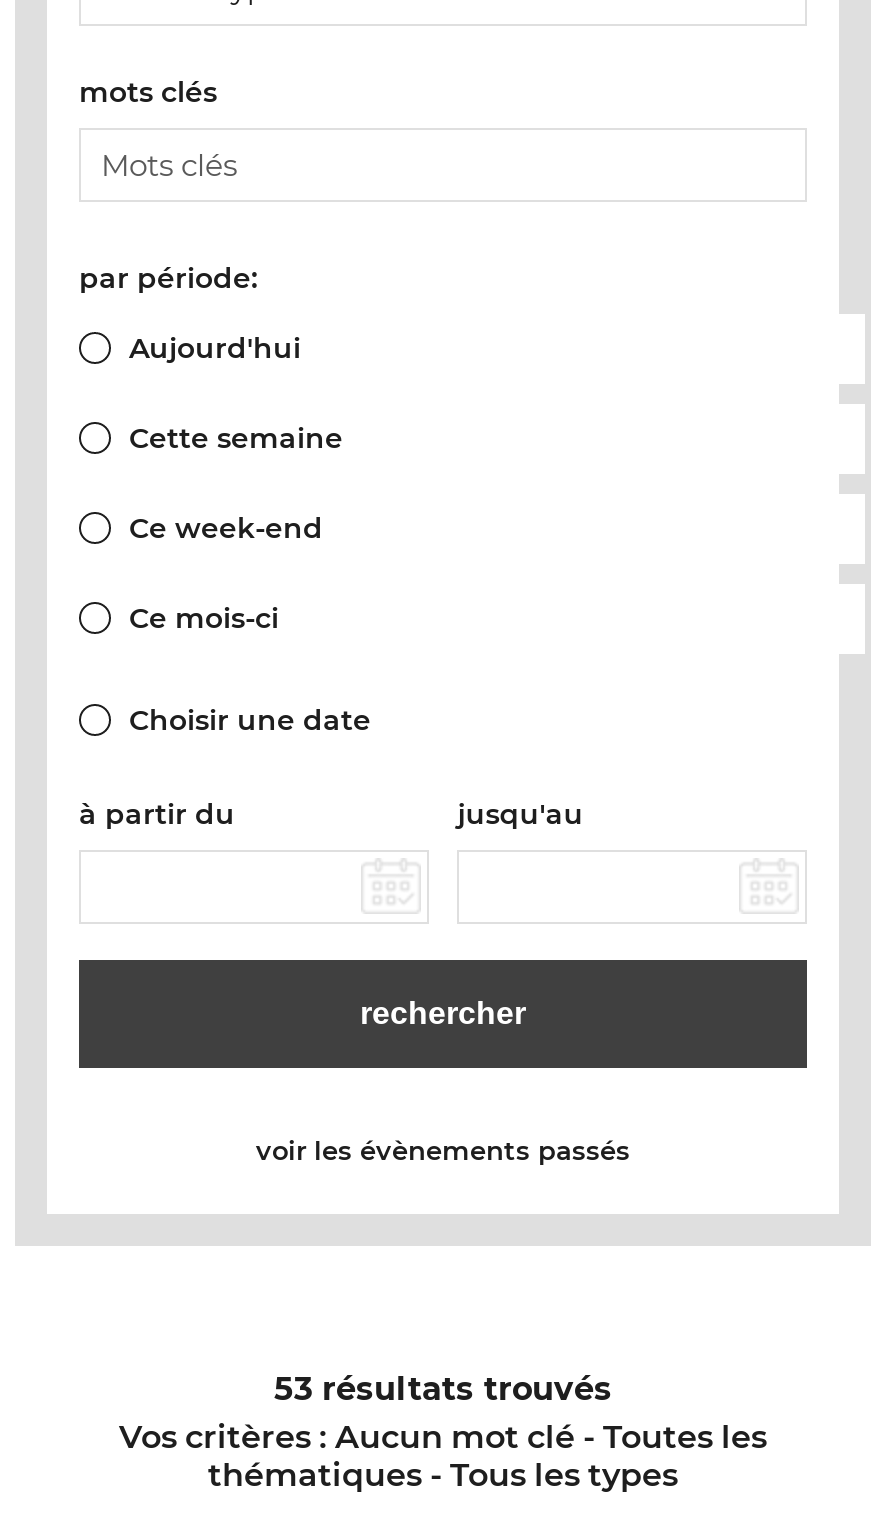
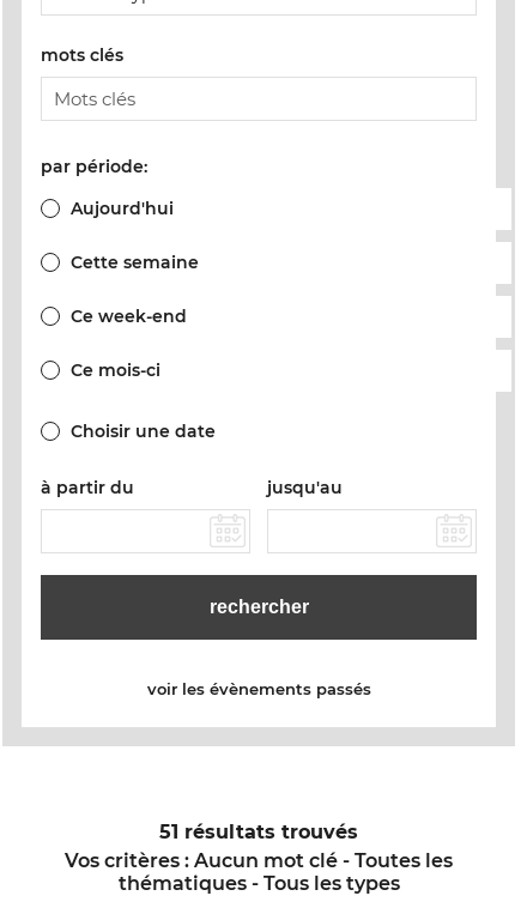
[274,1369,612,1407] 53 résultats trouvés -> [159,820,358,843] 51 résultats trouvés

